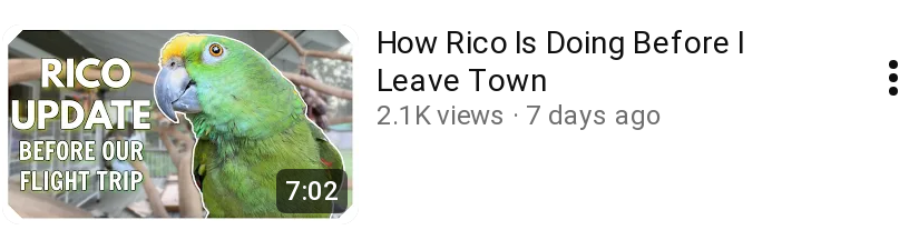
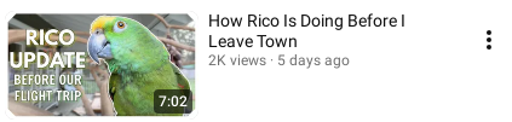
[377,100,506,131] 2.1K views -> [208,52,266,69] 2K views
[526,100,662,131] 7 days ago -> [277,52,350,69] 5 days ago

